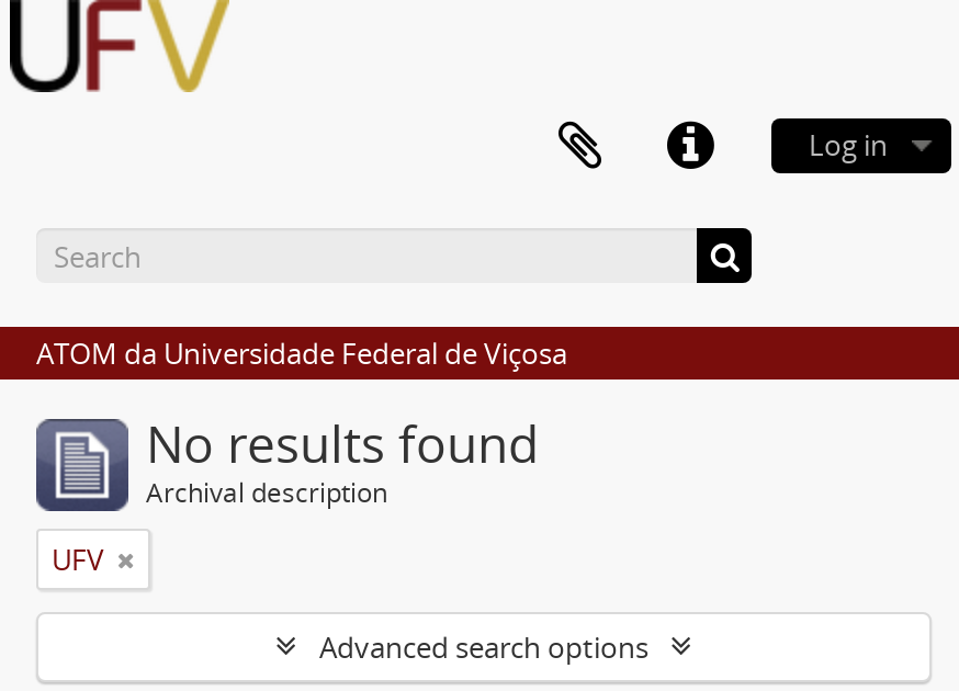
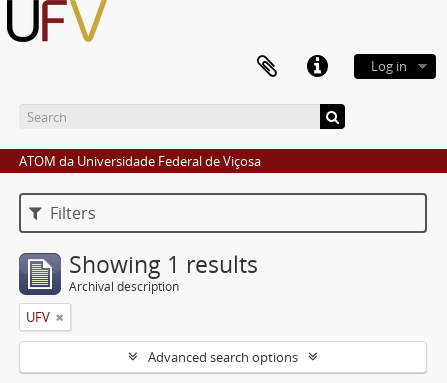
[146,410,539,478] No results found -> [46,202,258,280] Filters | Showing 1 results

